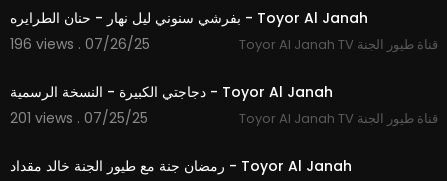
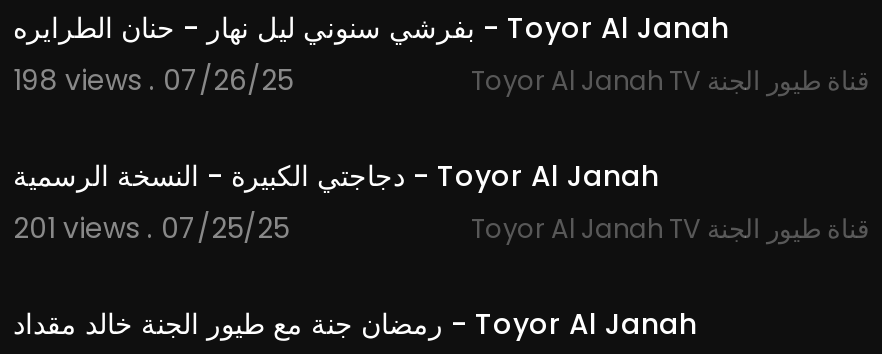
[10,34,150,54] 196 views . 07/26/25 -> [13,61,293,101] 198 views . 07/26/25

